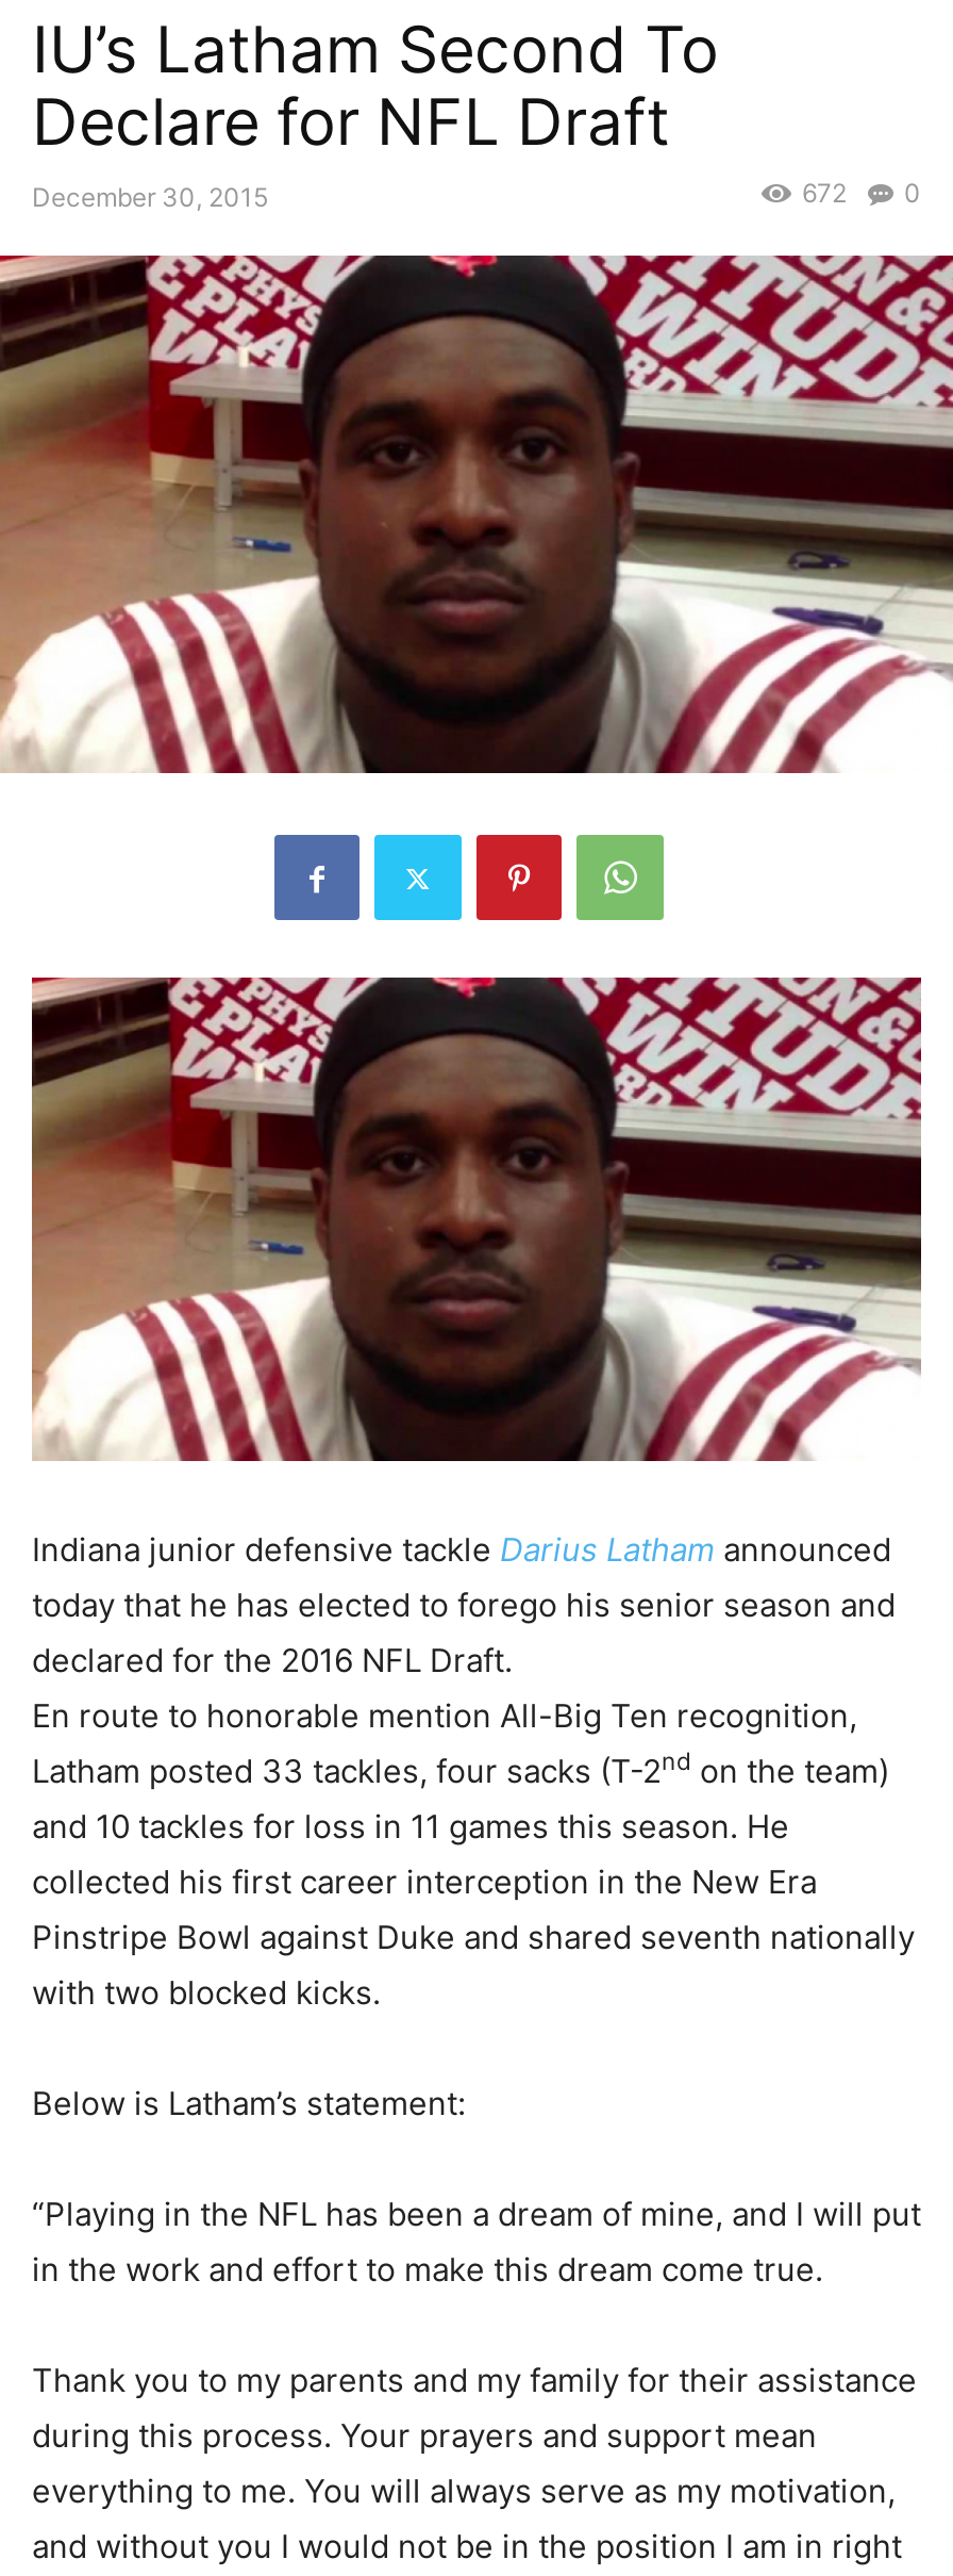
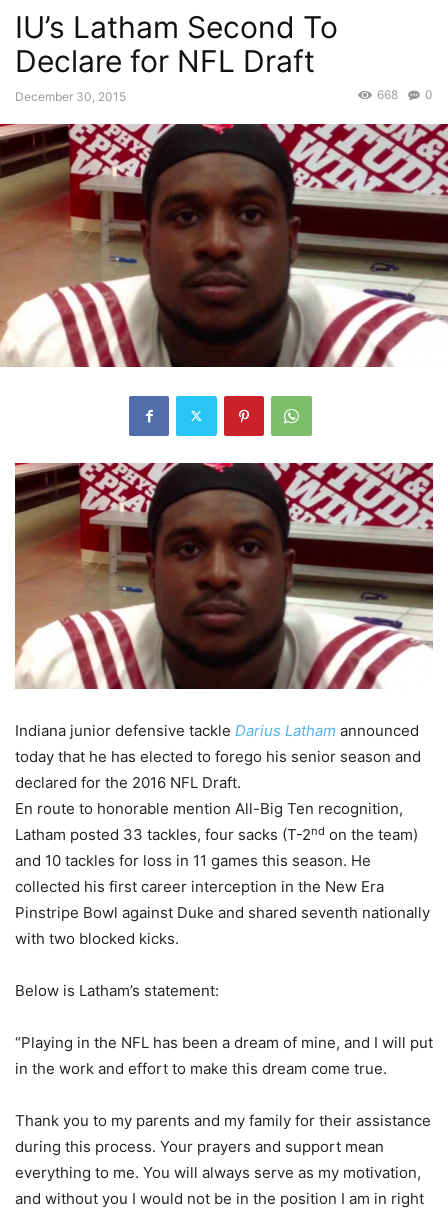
[802,177,921,209] 672 0 -> [377,87,433,102] 668 0

